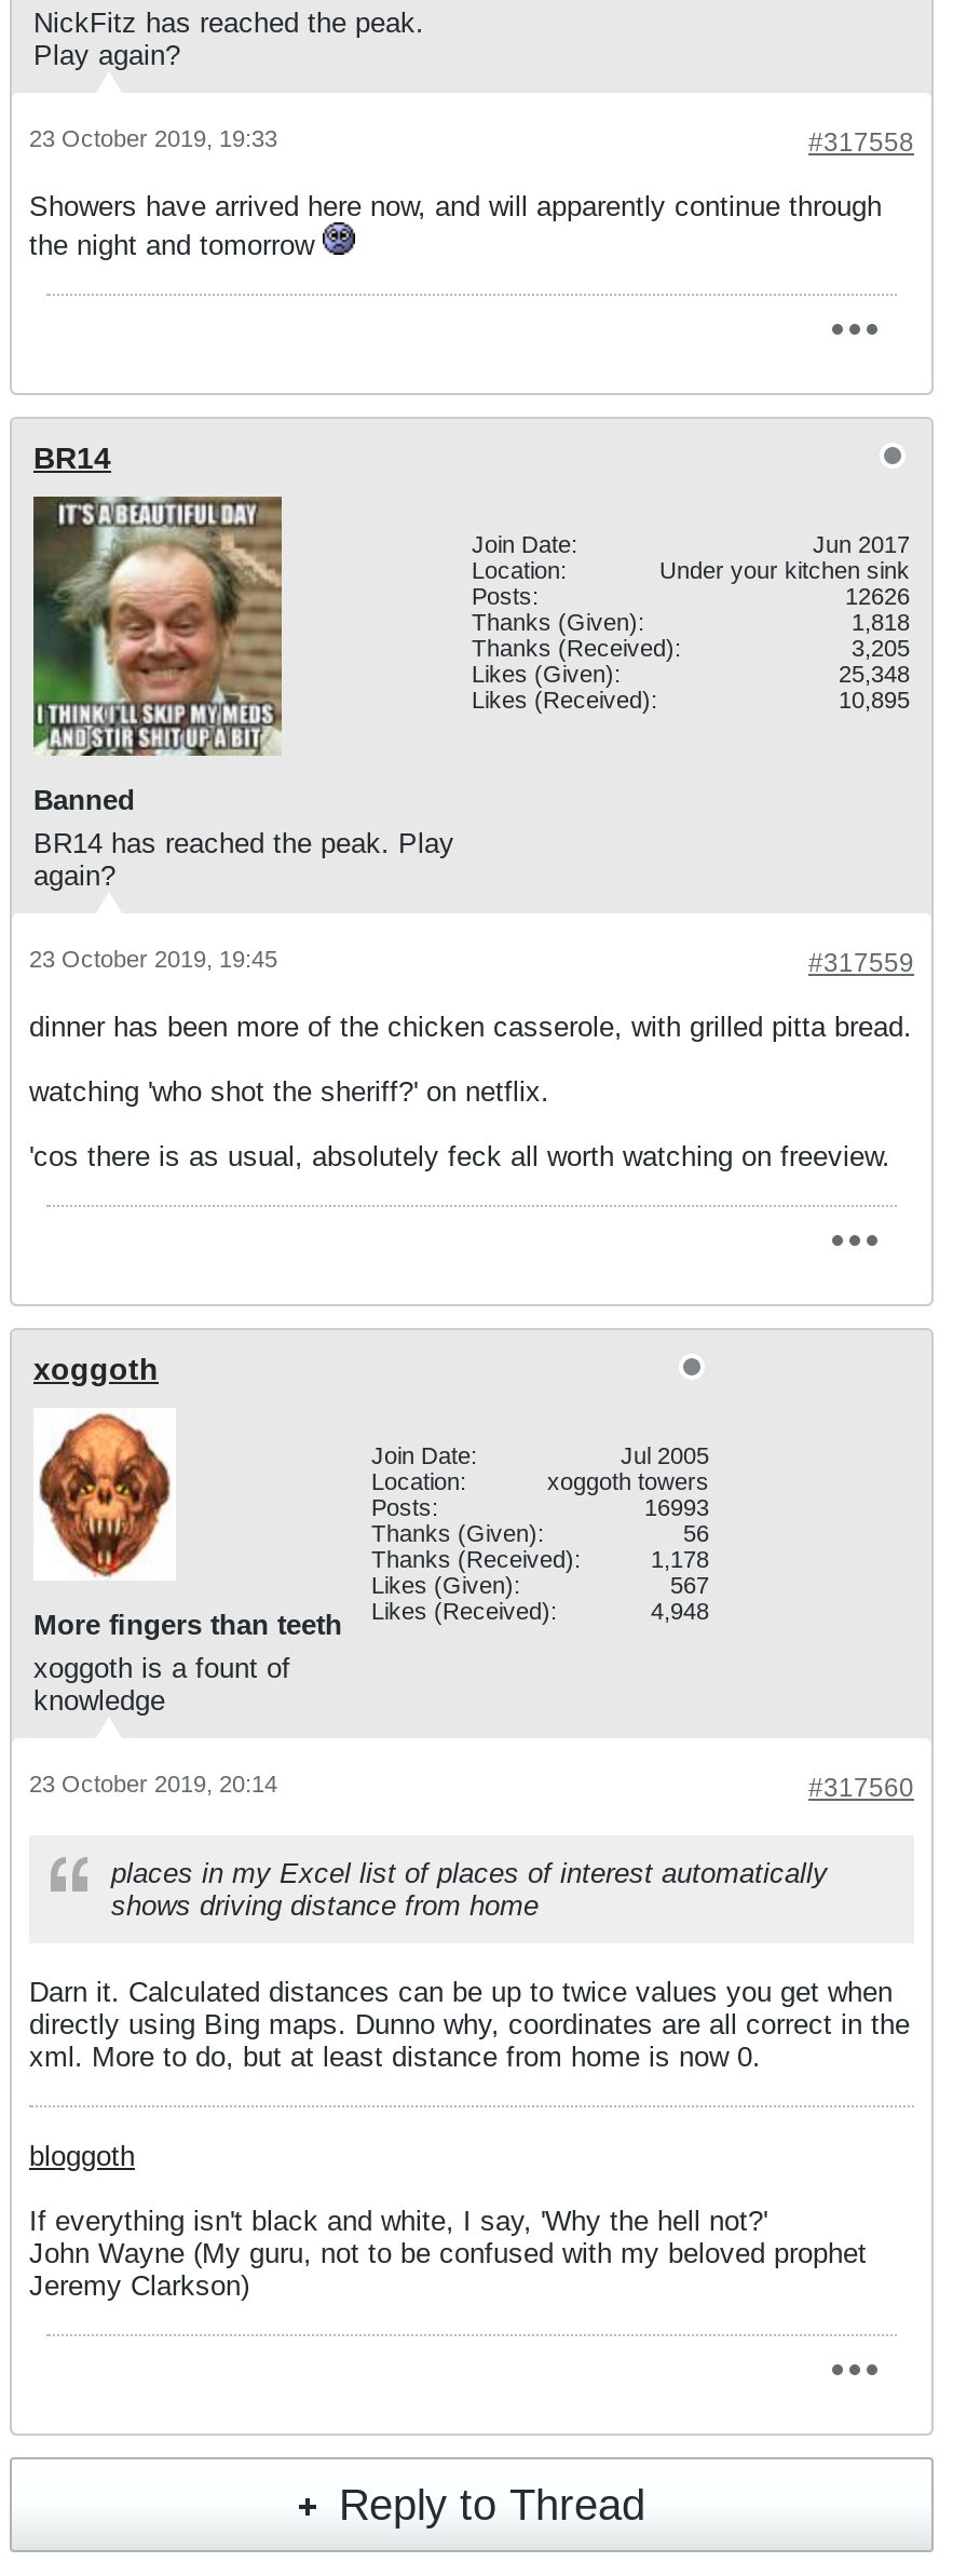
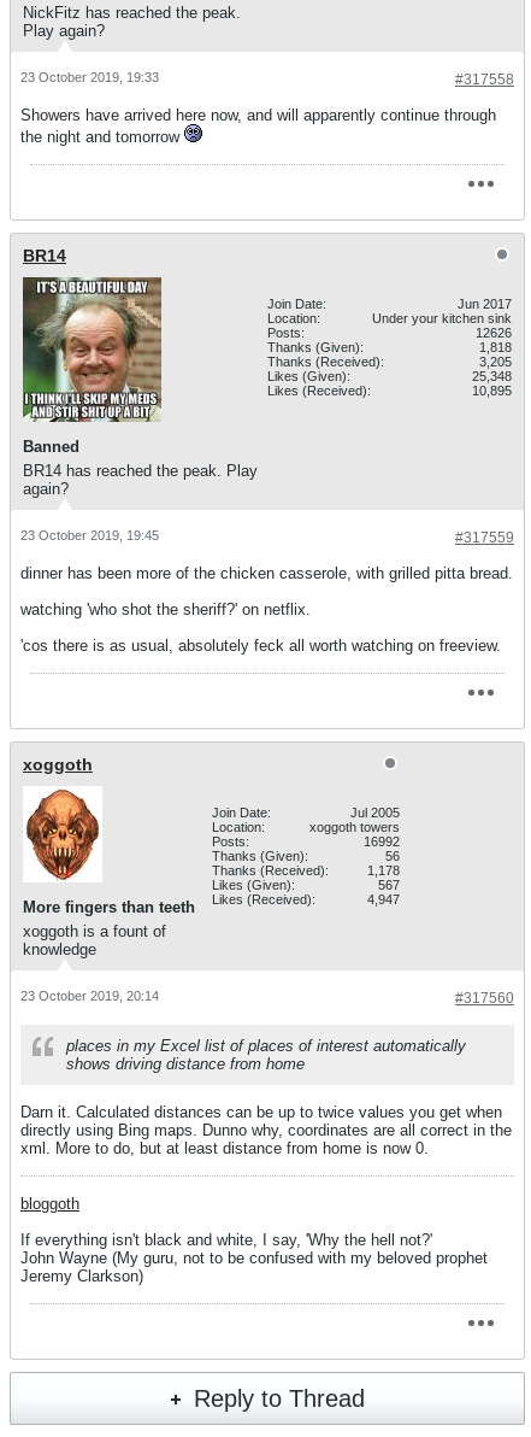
[644,1494,709,1520] 16993 -> [364,834,400,849] 16992
[651,1598,709,1624] 4,948 -> [367,892,400,907] 4,947

